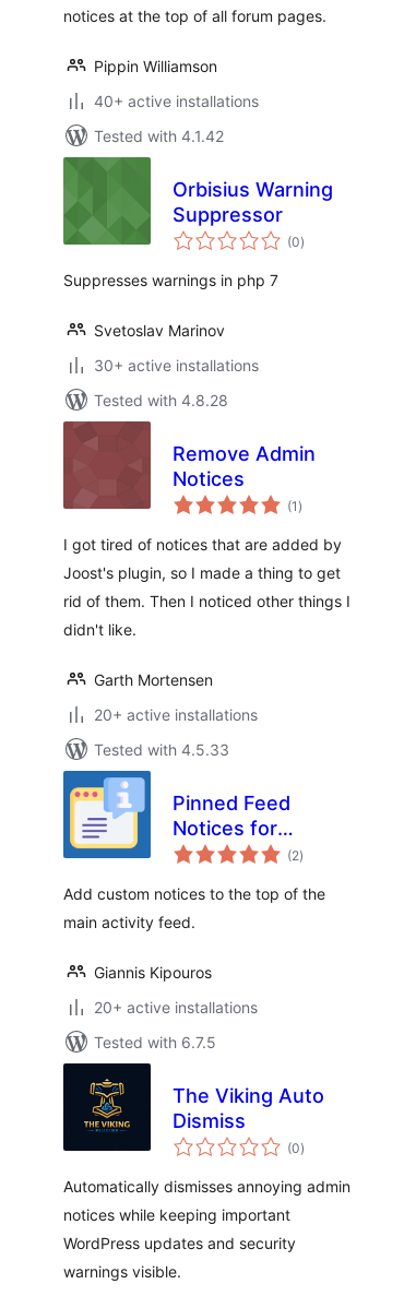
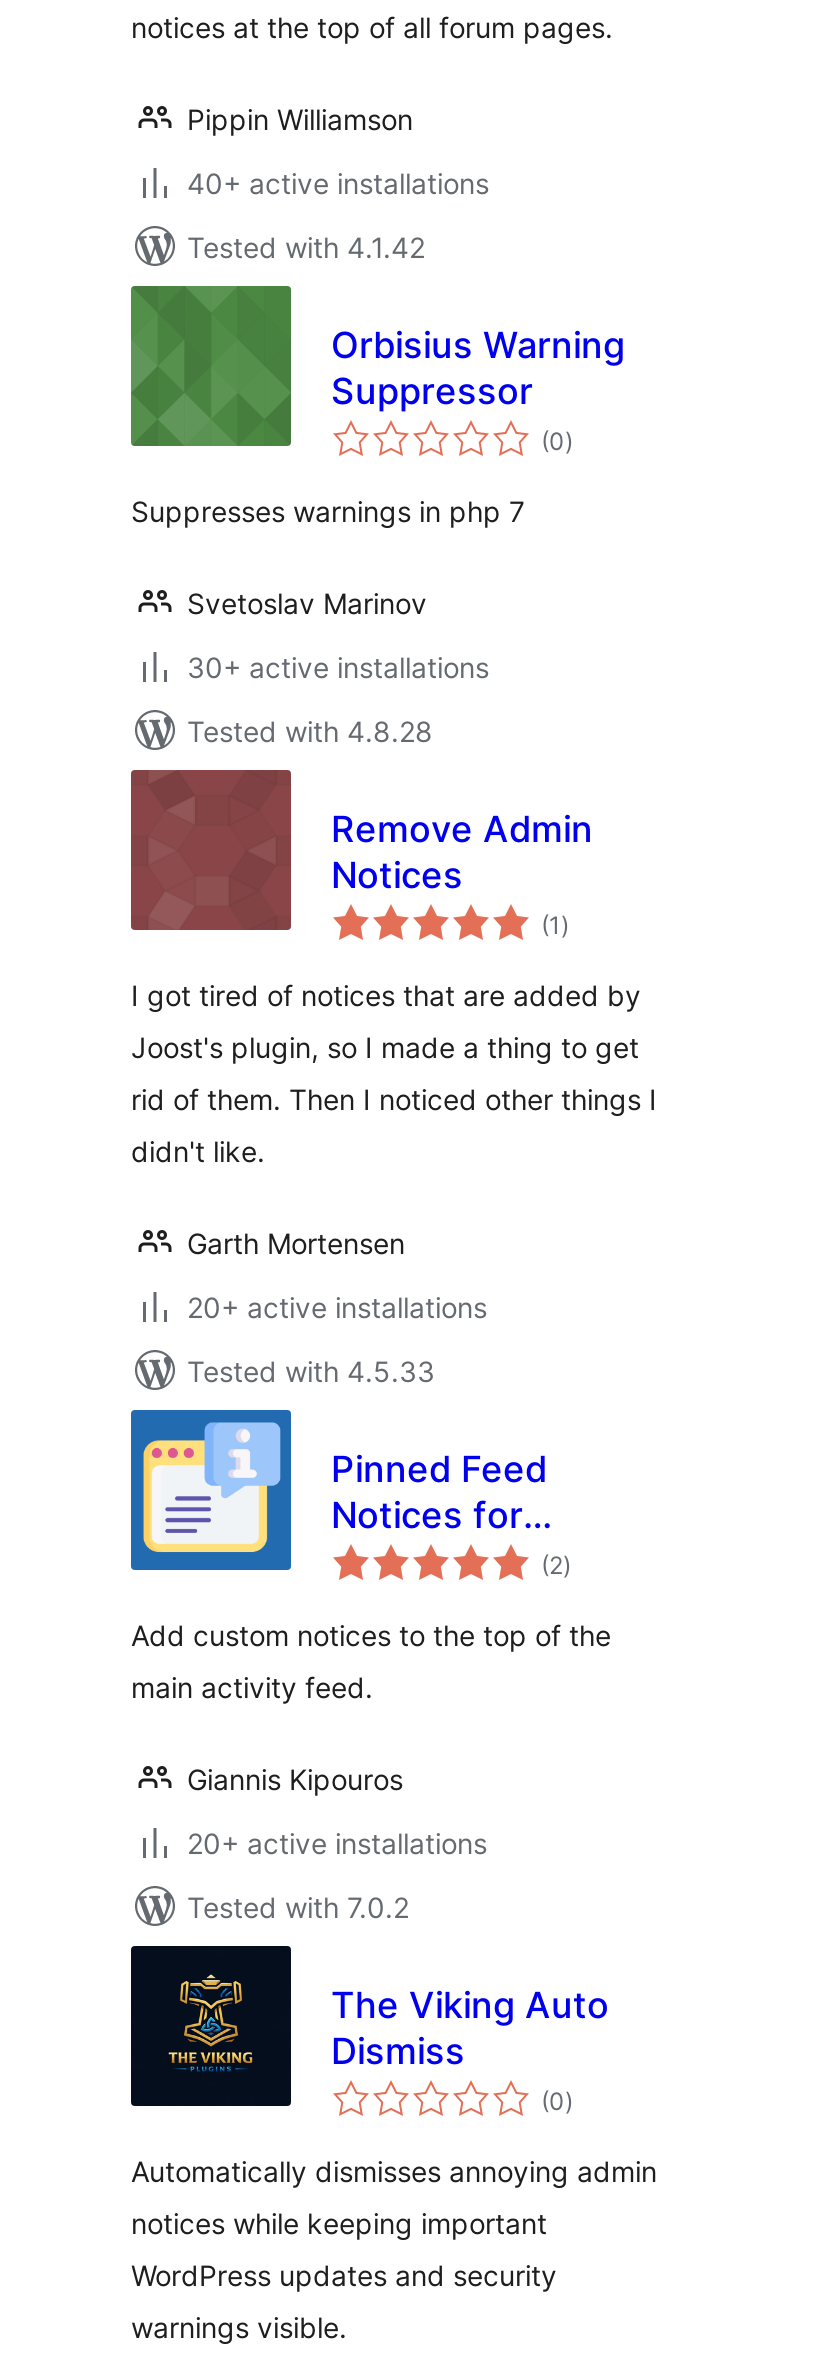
[94,1033,216,1051] Tested with 6.7.5 -> [187,1890,409,1924] Tested with 7.0.2

